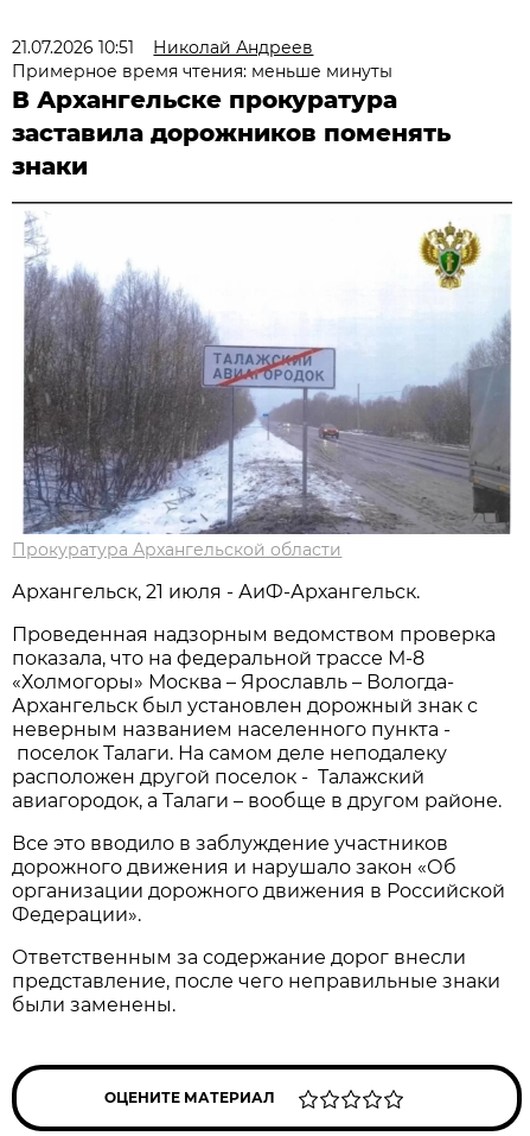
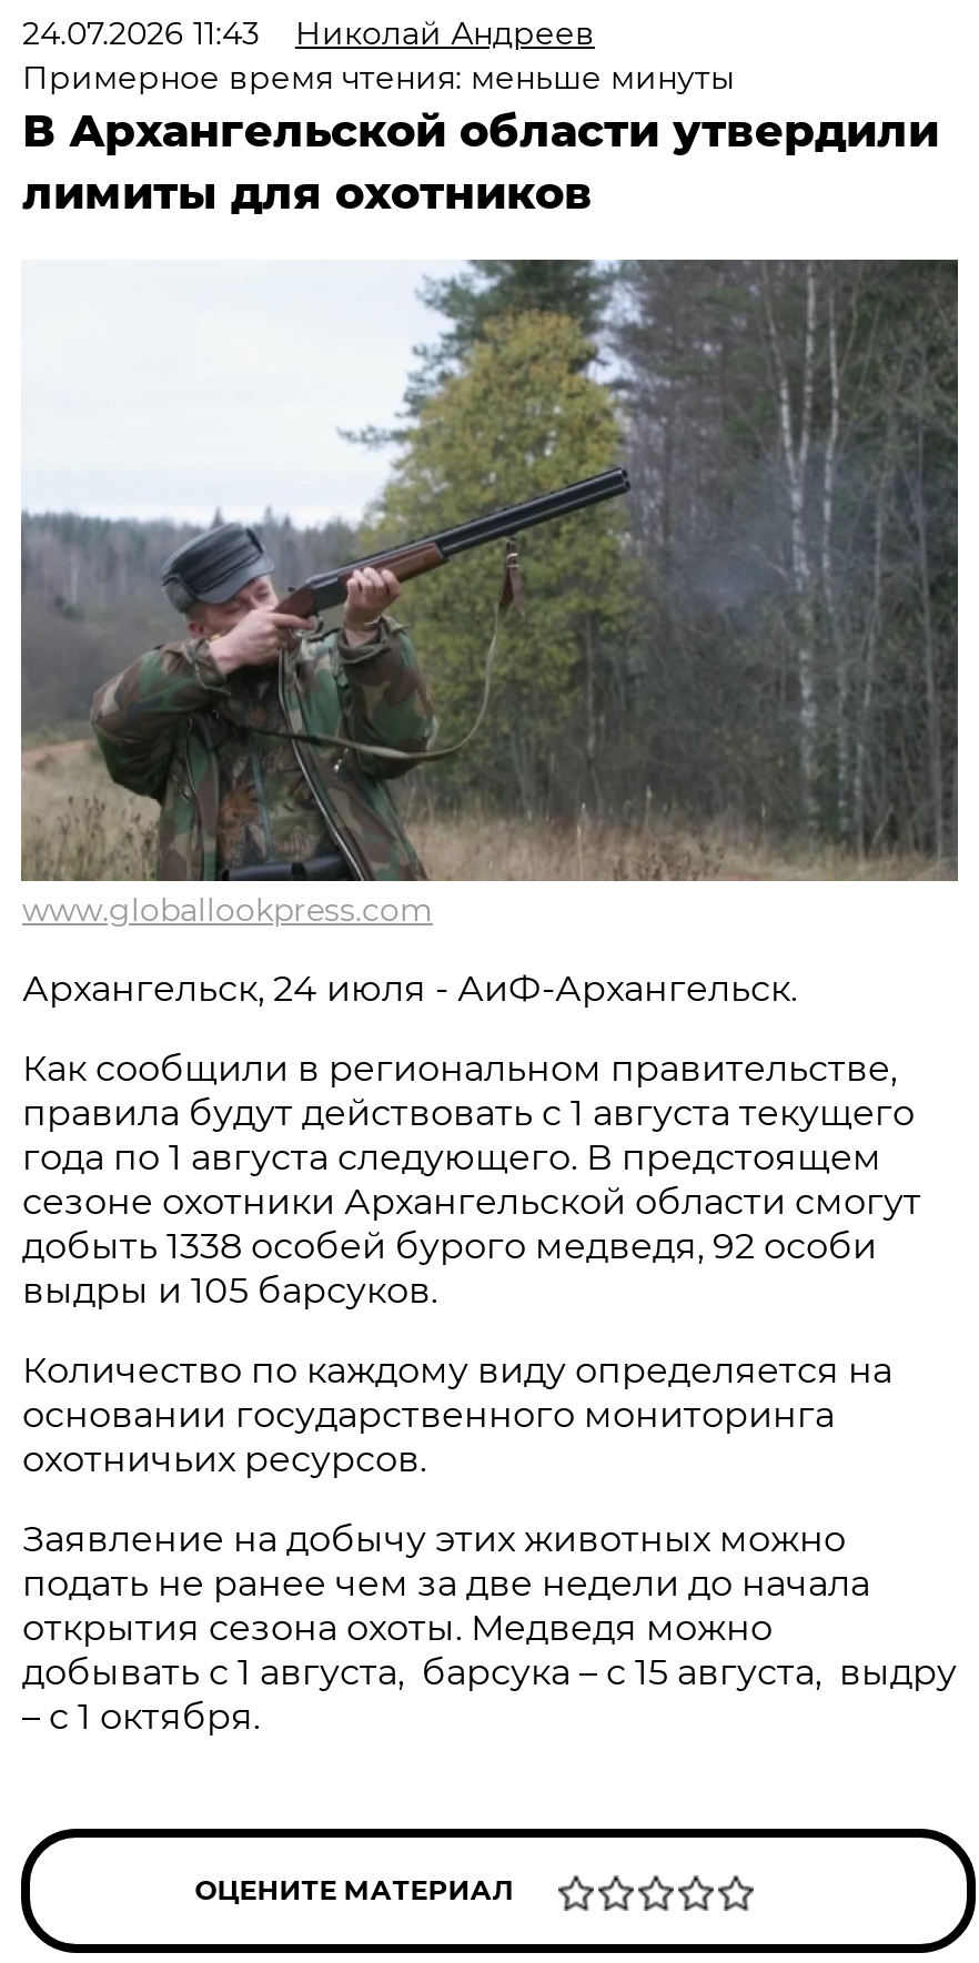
[12,37,313,58] 21.07.2026 10:51 Николай Андреев -> [22,13,595,53] 24.07.2026 11:43 Николай Андреев
[12,85,451,180] В Архангельске прокуратура | заставила дорожников поменять | знаки -> [22,104,939,220] В Архангельской области утвердили | лимиты для охотников
[12,217,512,560] [image] | Прокуратура Архангельской области -> [19,257,960,930] [image] | www.globallookpress.com
[12,580,420,603] Архангельск, 21 июля - АиФ-Архангельск. -> [22,968,797,1010] Архангельск, 24 июля - АиФ-Архангельск.
[12,623,502,812] Проведенная надзорным ведомством проверка | показала, что на федеральной трассе М-8 | «Холмогоры» Москва – Ярославль – Вологда- | Архангельск был установлен дорожный знак с | неверным названием населенного пункта - | поселок Талаги. На самом деле неподалеку | расположен другой поселок - Талажский | авиагородок, а Талаги – вообще в другом районе. -> [22,1048,921,1312] Как сообщили в региональном правительстве, | правила будут действовать с 1 августа текущего | года по 1 августа следующего. В предстоящем | сезоне охотники Архангельской области смогут | добыть 1338 особей бурого медведя, 92 особи | выдры и 105 барсуков.
[12,832,506,926] Все это вводило в заблуждение участников | дорожного движения и нарушало закон «Об | организации дорожного движения в Российской | Федерации». -> [22,1349,892,1480] Количество по каждому виду определяется на | основании государственного мониторинга | охотничьих ресурсов.
[12,946,501,1016] Ответственным за содержание дорог внесли | представление, после чего неправильные знаки | были заменены. -> [22,1518,957,1738] Заявление на добычу этих животных можно | подать не ранее чем за две недели до начала | открытия сезона охоты. Медведя можно | добывать с 1 августа, барсука – с 15 августа, выдру | – с 1 октября.

